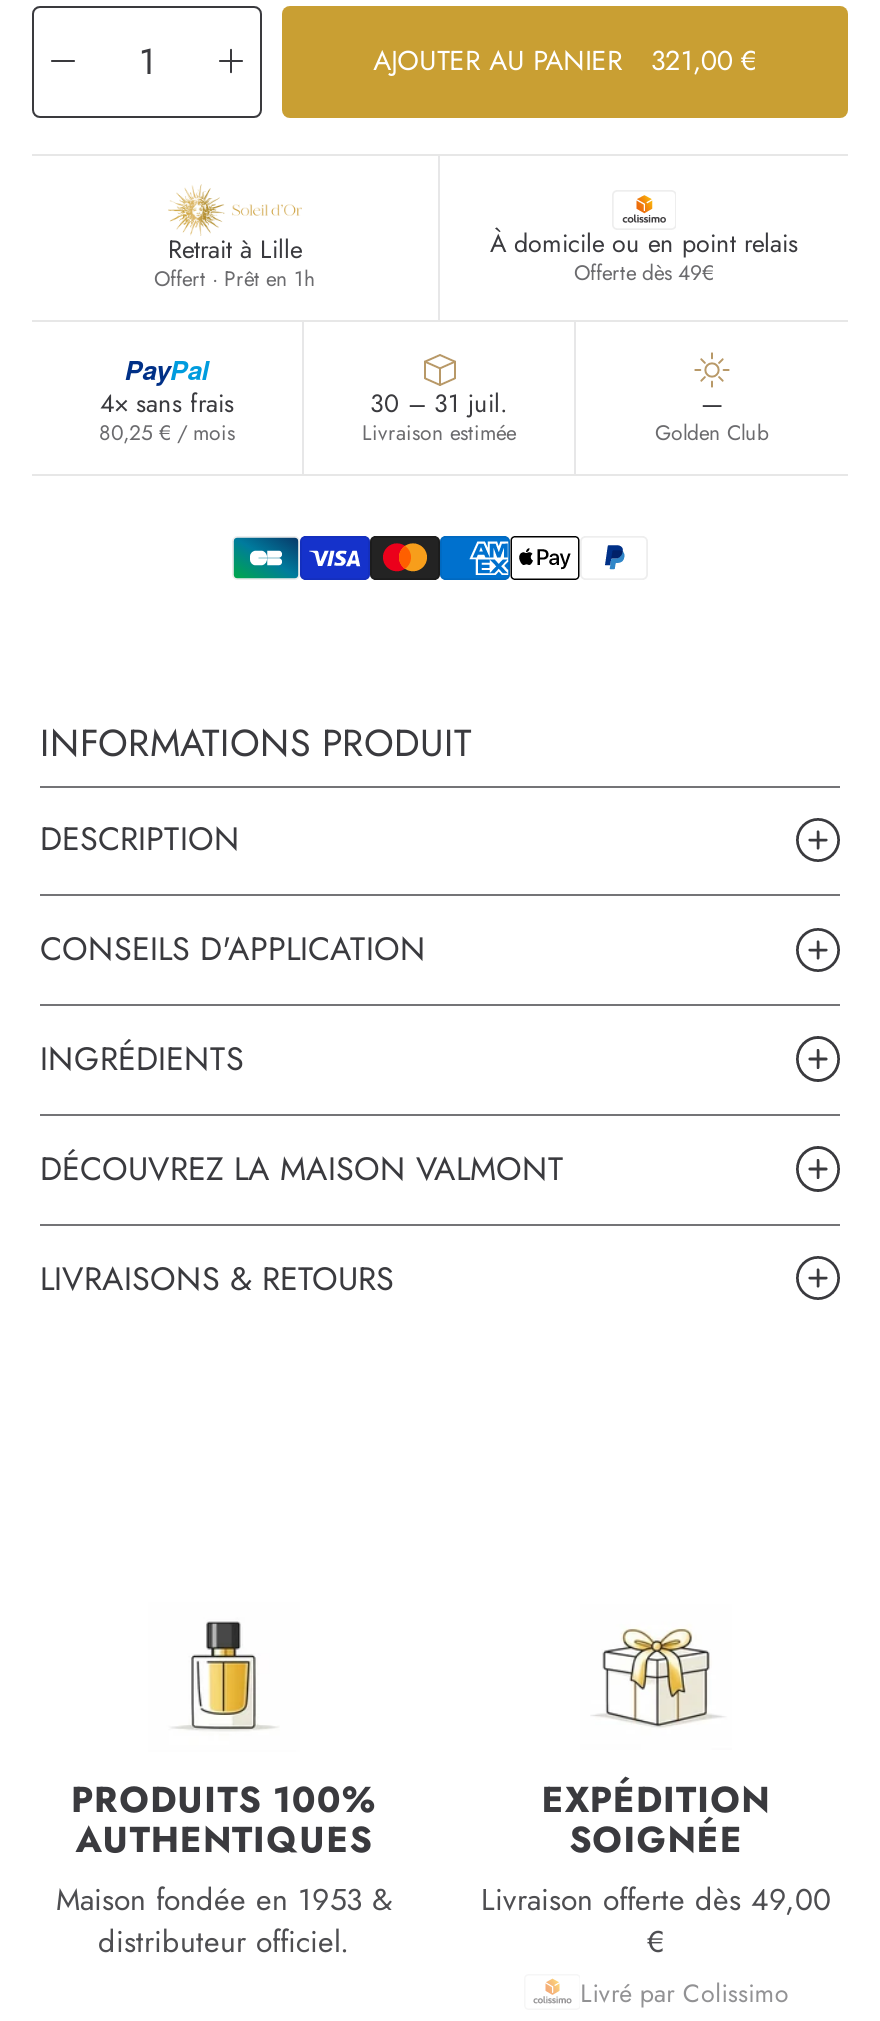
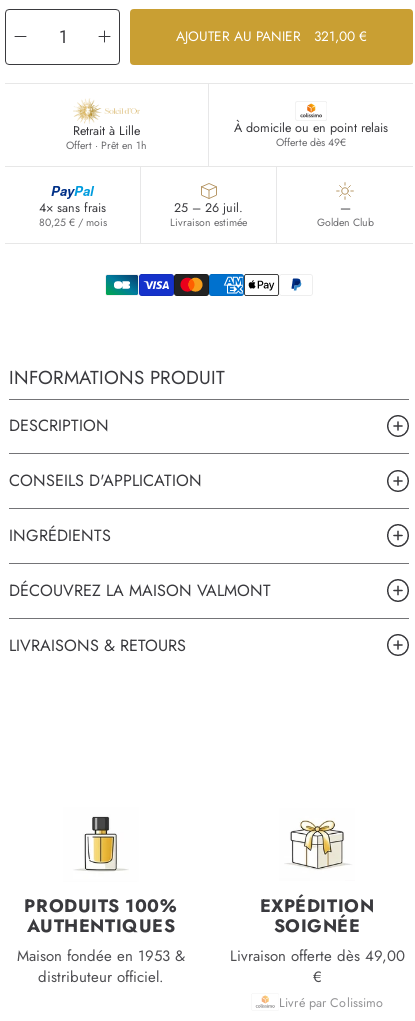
[370,386,508,422] 30 – 31 juil. -> [174,199,243,217] 25 – 26 juil.

